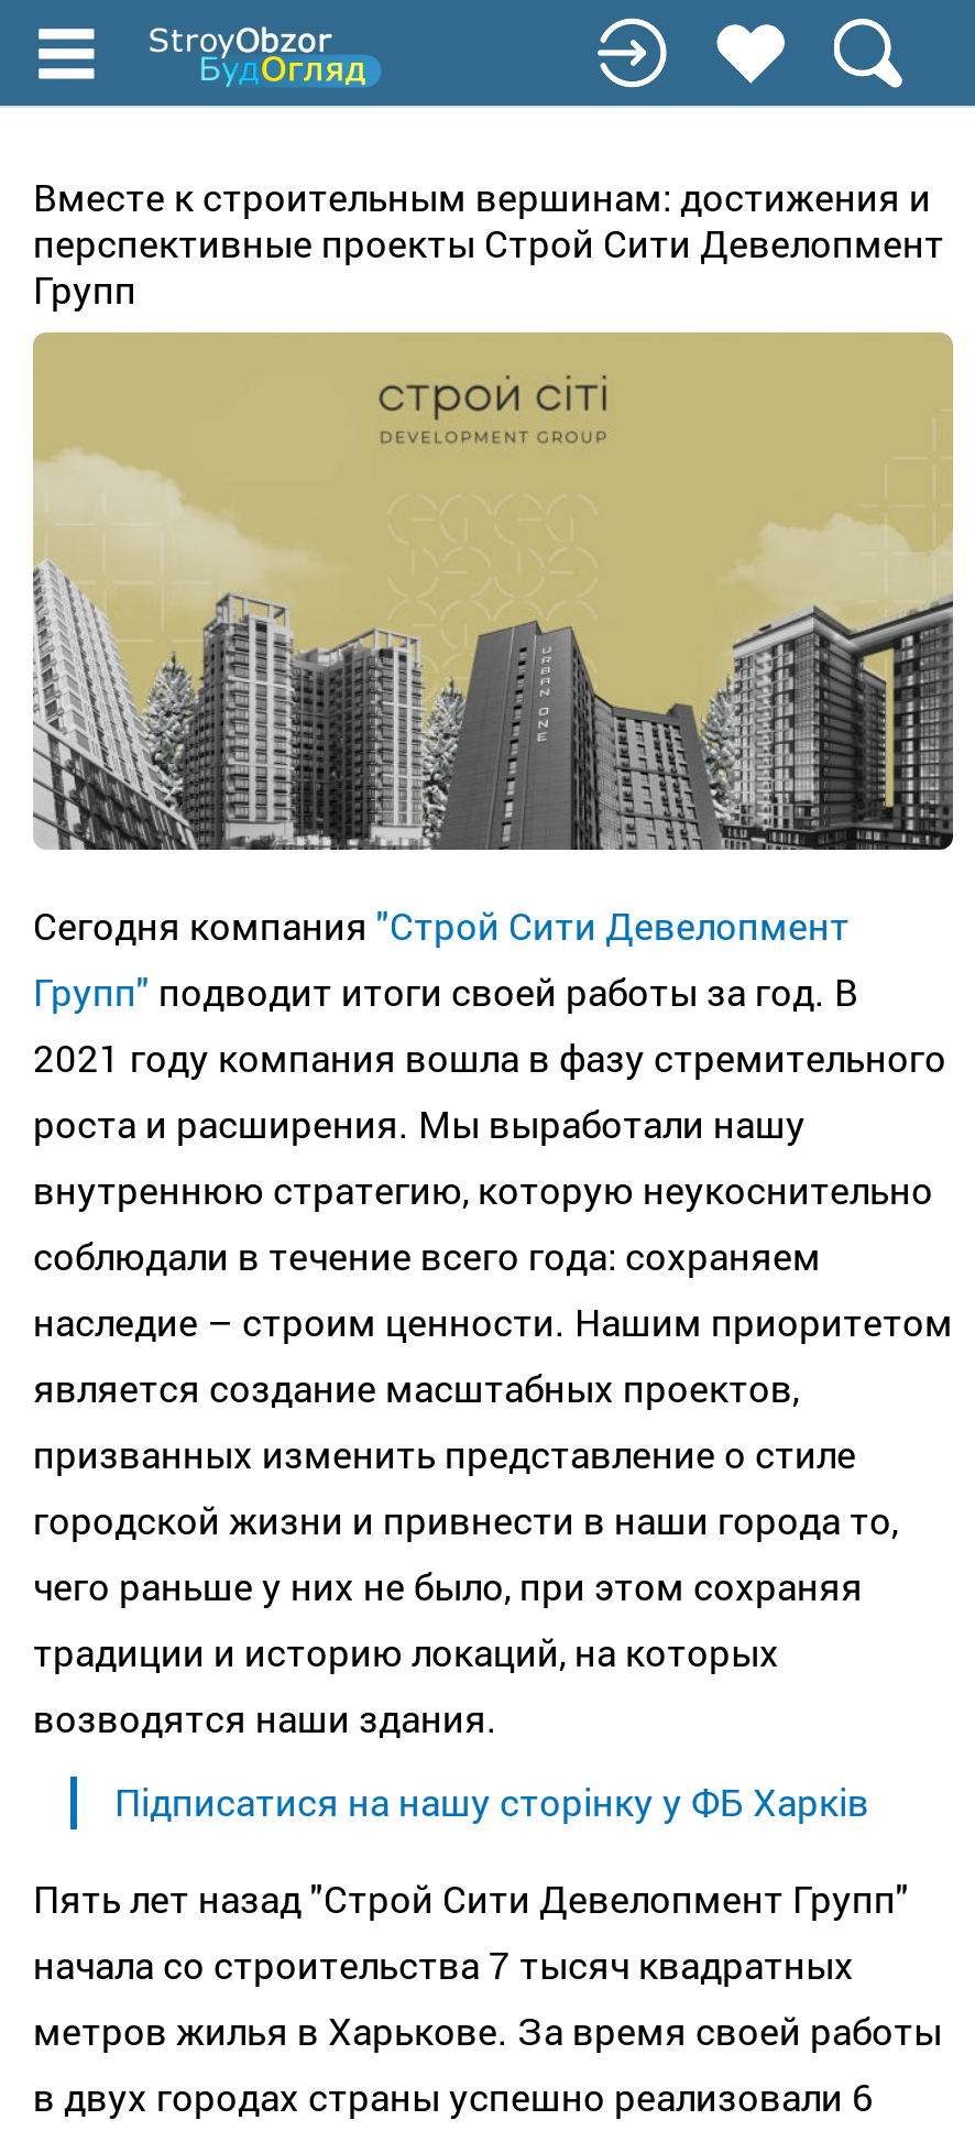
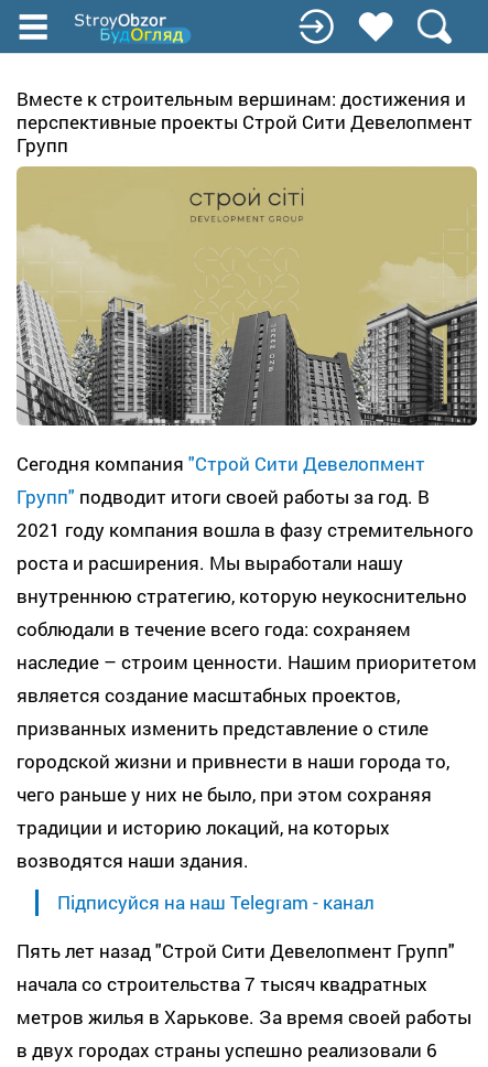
[114,1776,869,1827] Підписатися на нашу сторінку у ФБ Харків -> [57,889,373,915] Підписуйся на наш Telegram - канал

